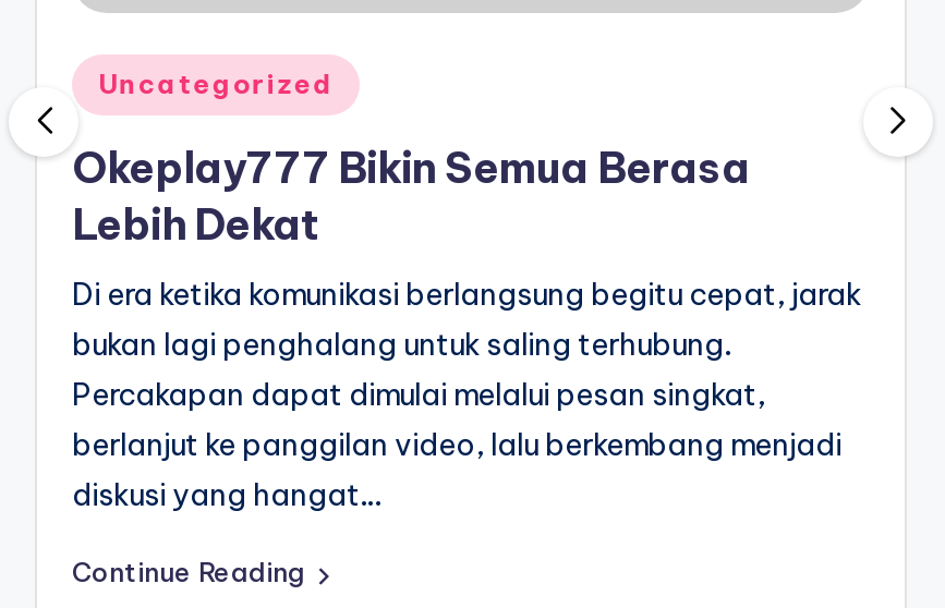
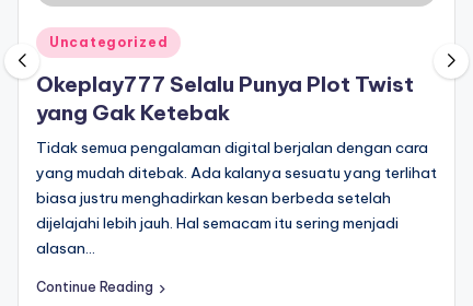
[72,141,750,250] Okeplay777 Bikin Semua Berasa | Lebih Dekat -> [36,70,414,125] Okeplay777 Selalu Punya Plot Twist | yang Gak Ketebak
[72,273,861,513] Di era ketika komunikasi berlangsung begitu cepat, jarak | bukan lagi penghalang untuk saling terhubung. | Percakapan dapat dimulai melalui pesan singkat, | berlanjut ke panggilan video, lalu berkembang menjadi | diskusi yang hangat… -> [36,137,437,257] Tidak semua pengalaman digital berjalan dengan cara | yang mudah ditebak. Ada kalanya sesuatu yang terlihat | biasa justru menghadirkan kesan berbeda setelah | dijelajahi lebih jauh. Hal semacam itu sering menjadi | alasan…

